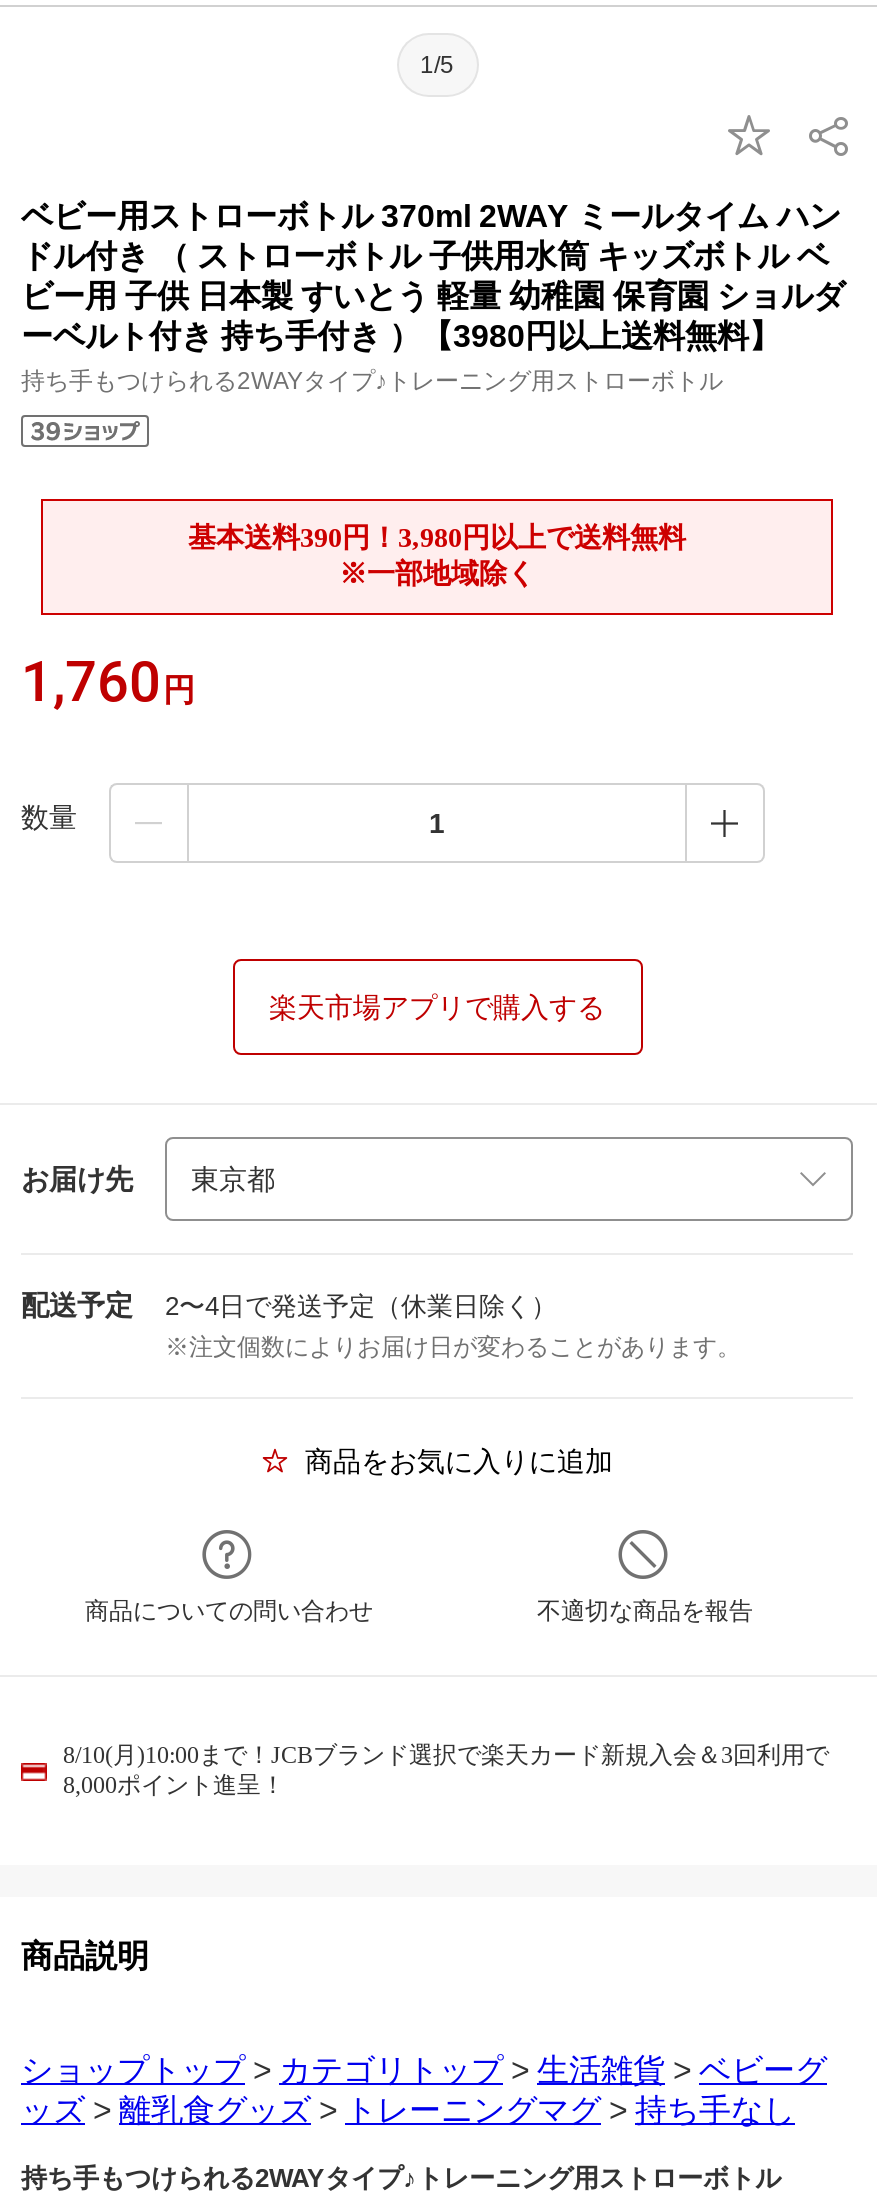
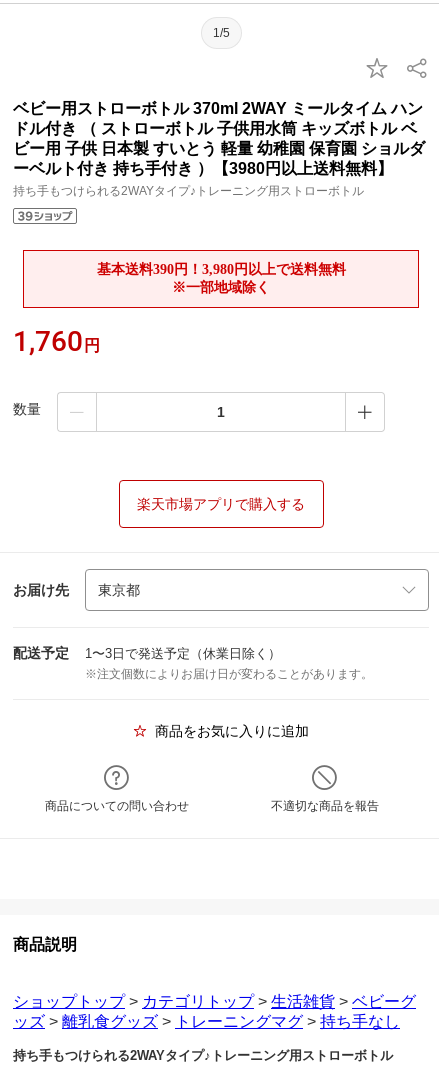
[165,1291,557,1321] 2〜4日で発送予定（休業日除く） -> [85,646,281,661] 1〜3日で発送予定（休業日除く）
[63,1741,829,1799] 8/10(月)10:00まで！JCBブランド選択で楽天カード新規入会＆3回利用で | 8,000ポイント進呈！ -> none

